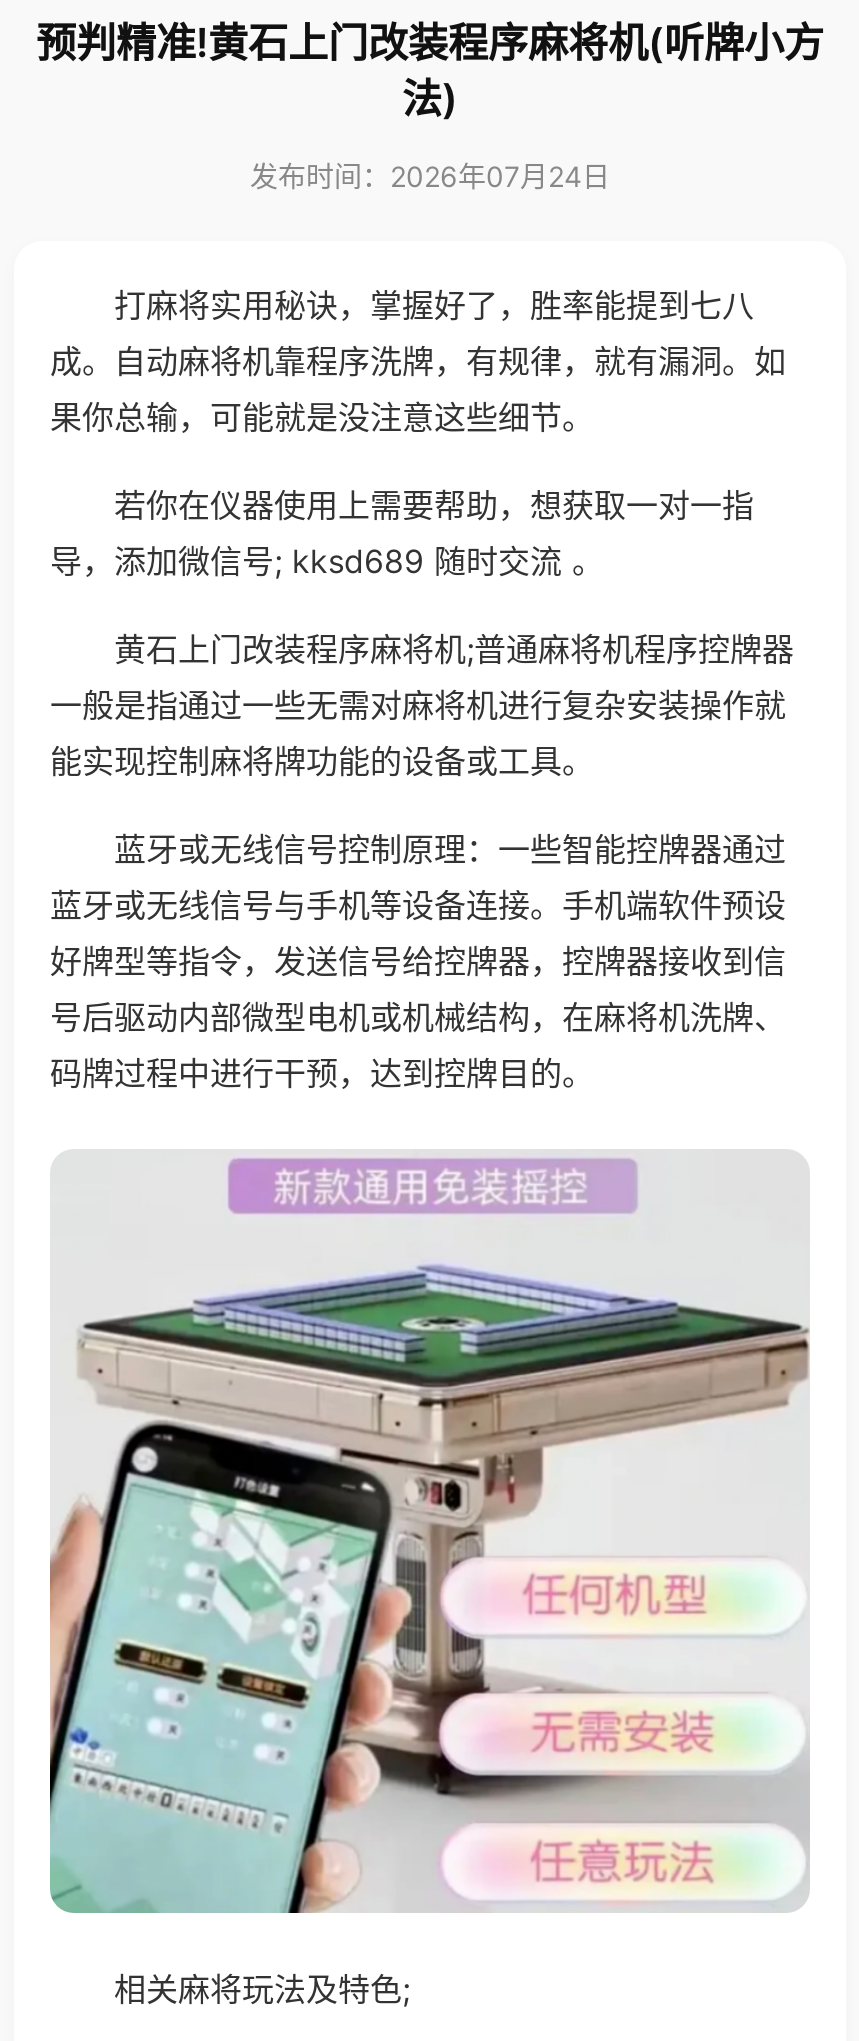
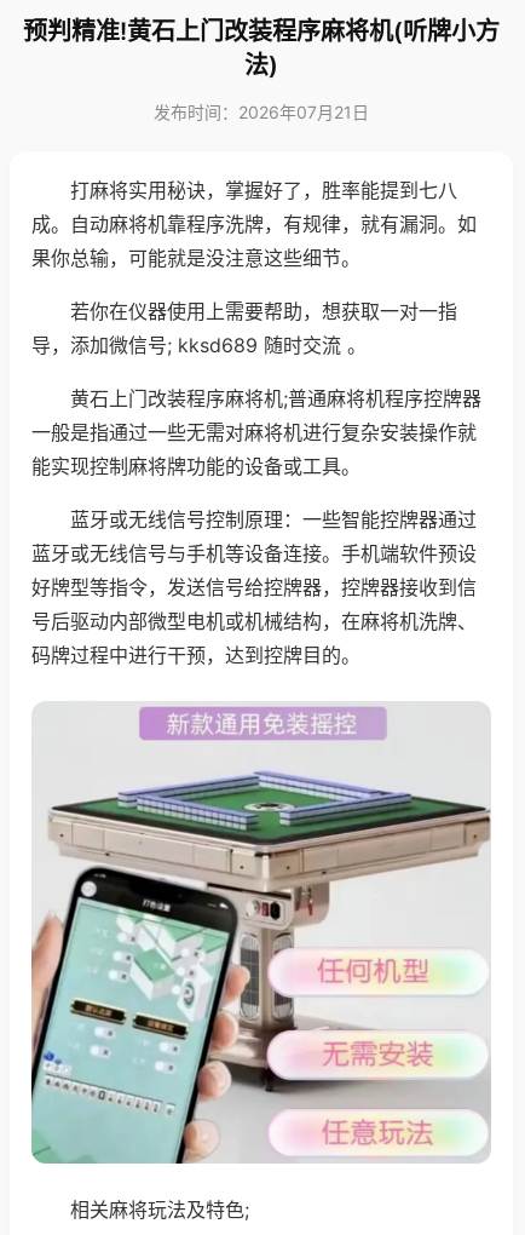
[250,159,610,193] 发布时间：2026年07月24日 -> [154,102,369,122] 发布时间：2026年07月21日

